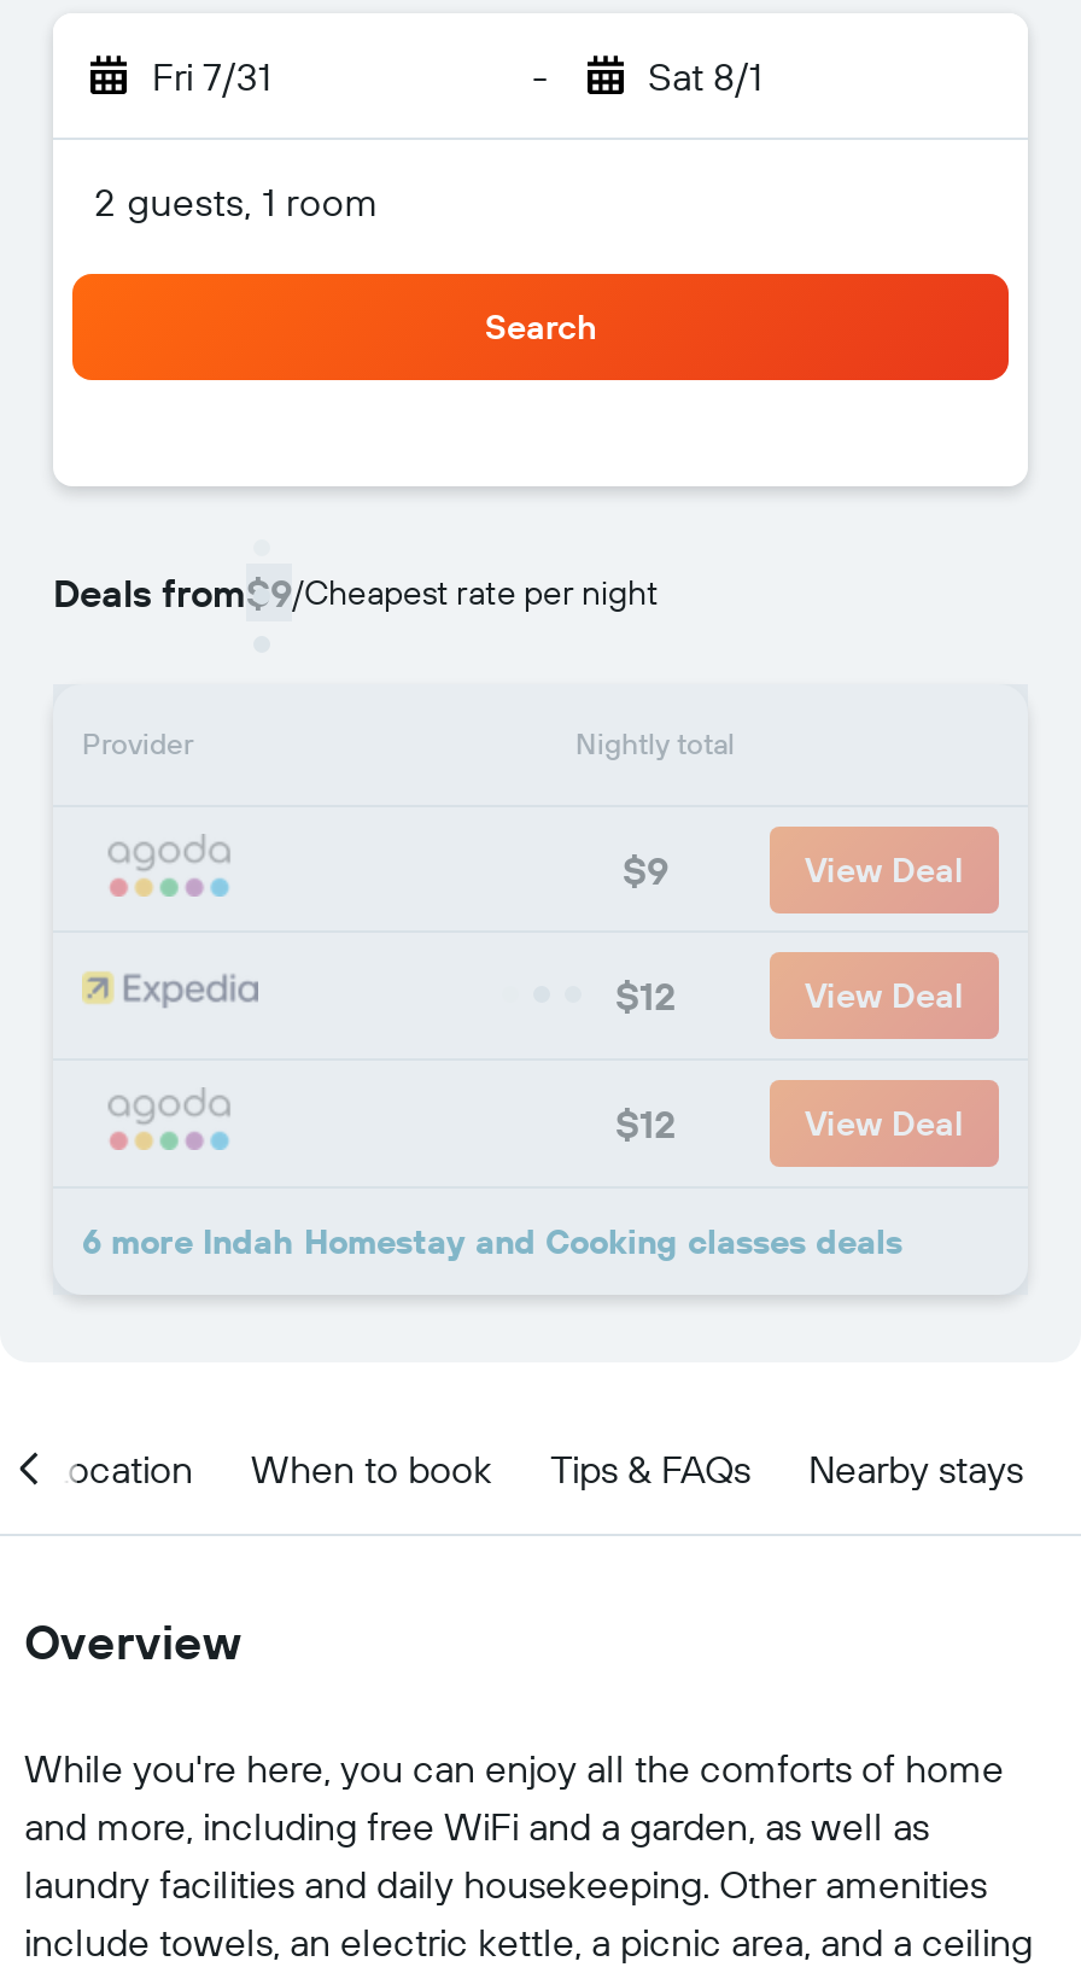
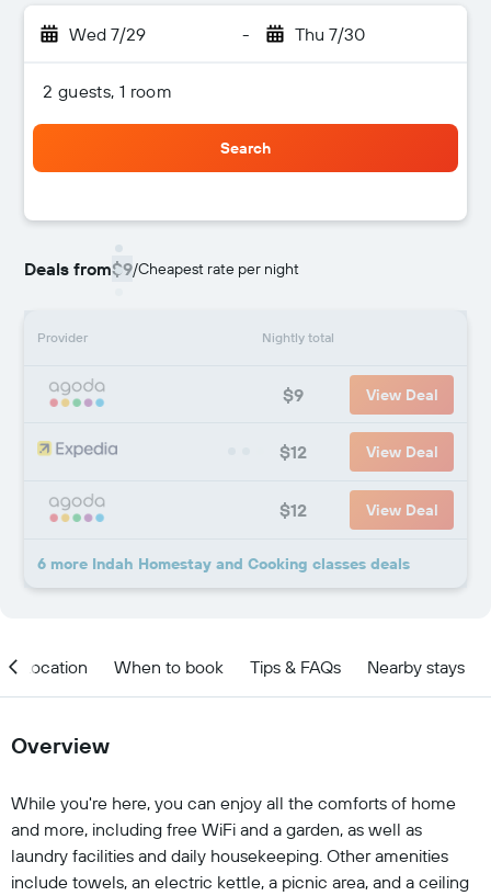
[152,52,270,100] Fri 7/31 -> [69,23,146,45] Wed 7/29
[648,52,761,100] Sat 8/1 -> [294,23,364,45] Thu 7/30

